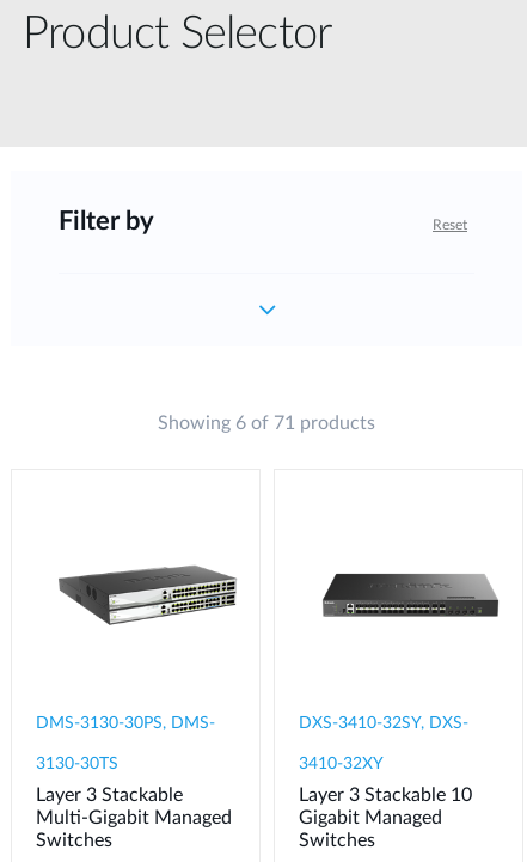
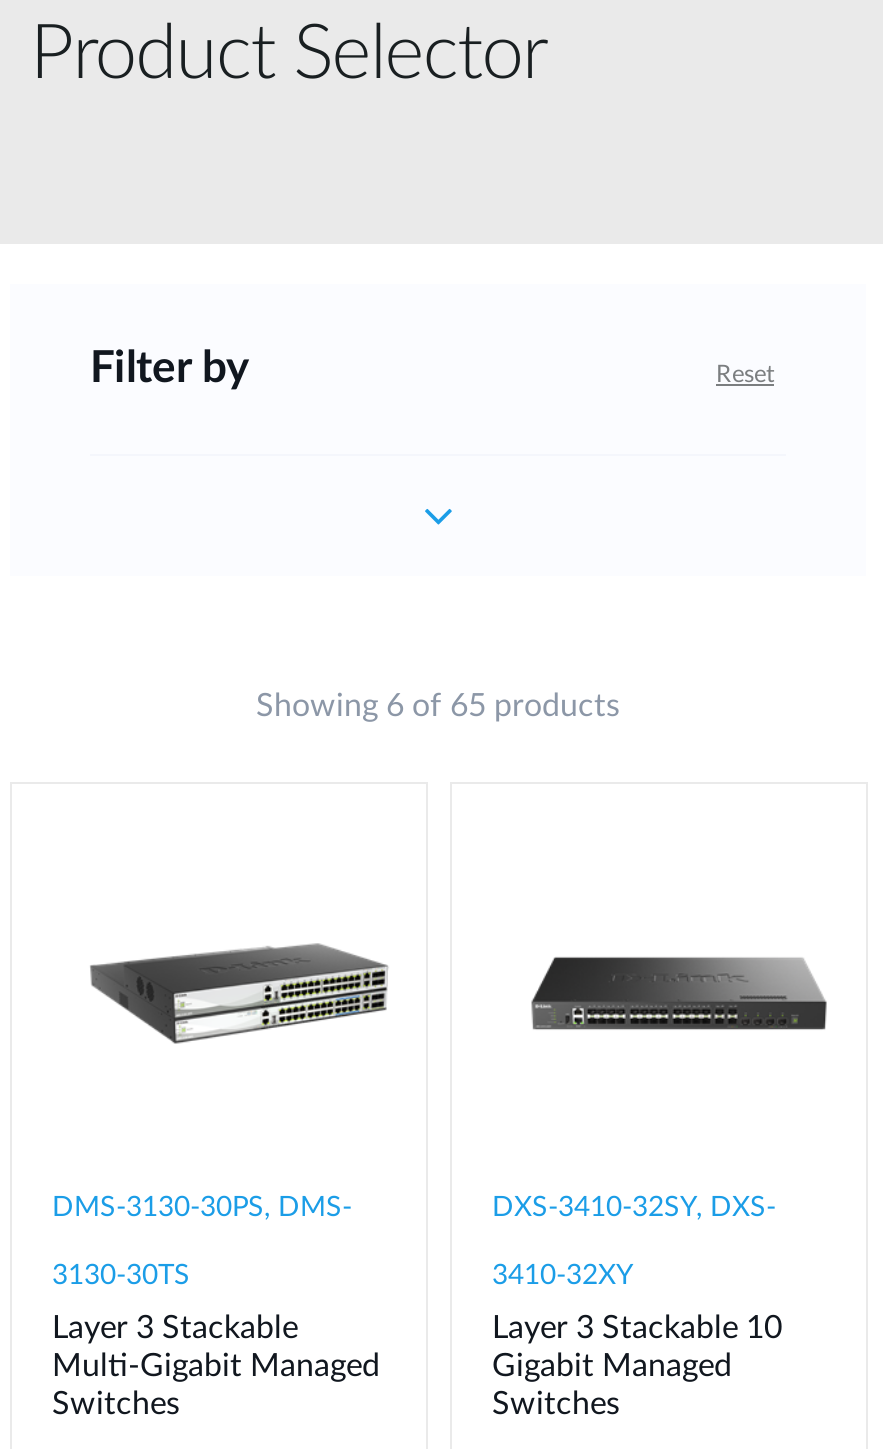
[158,414,375,433] Showing 6 of 71 products -> [256,690,620,722] Showing 6 of 65 products

